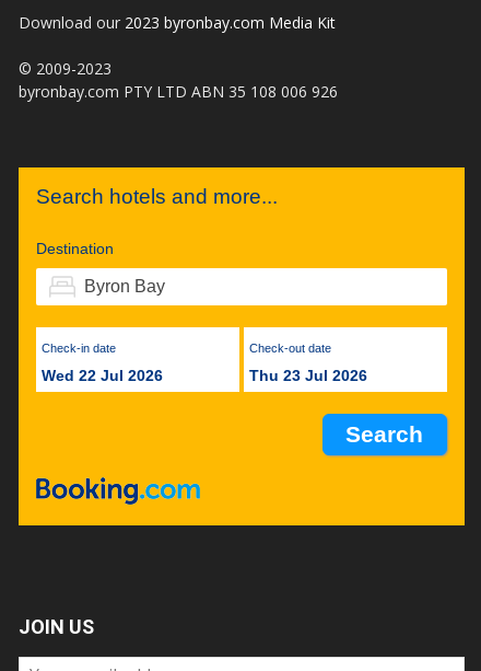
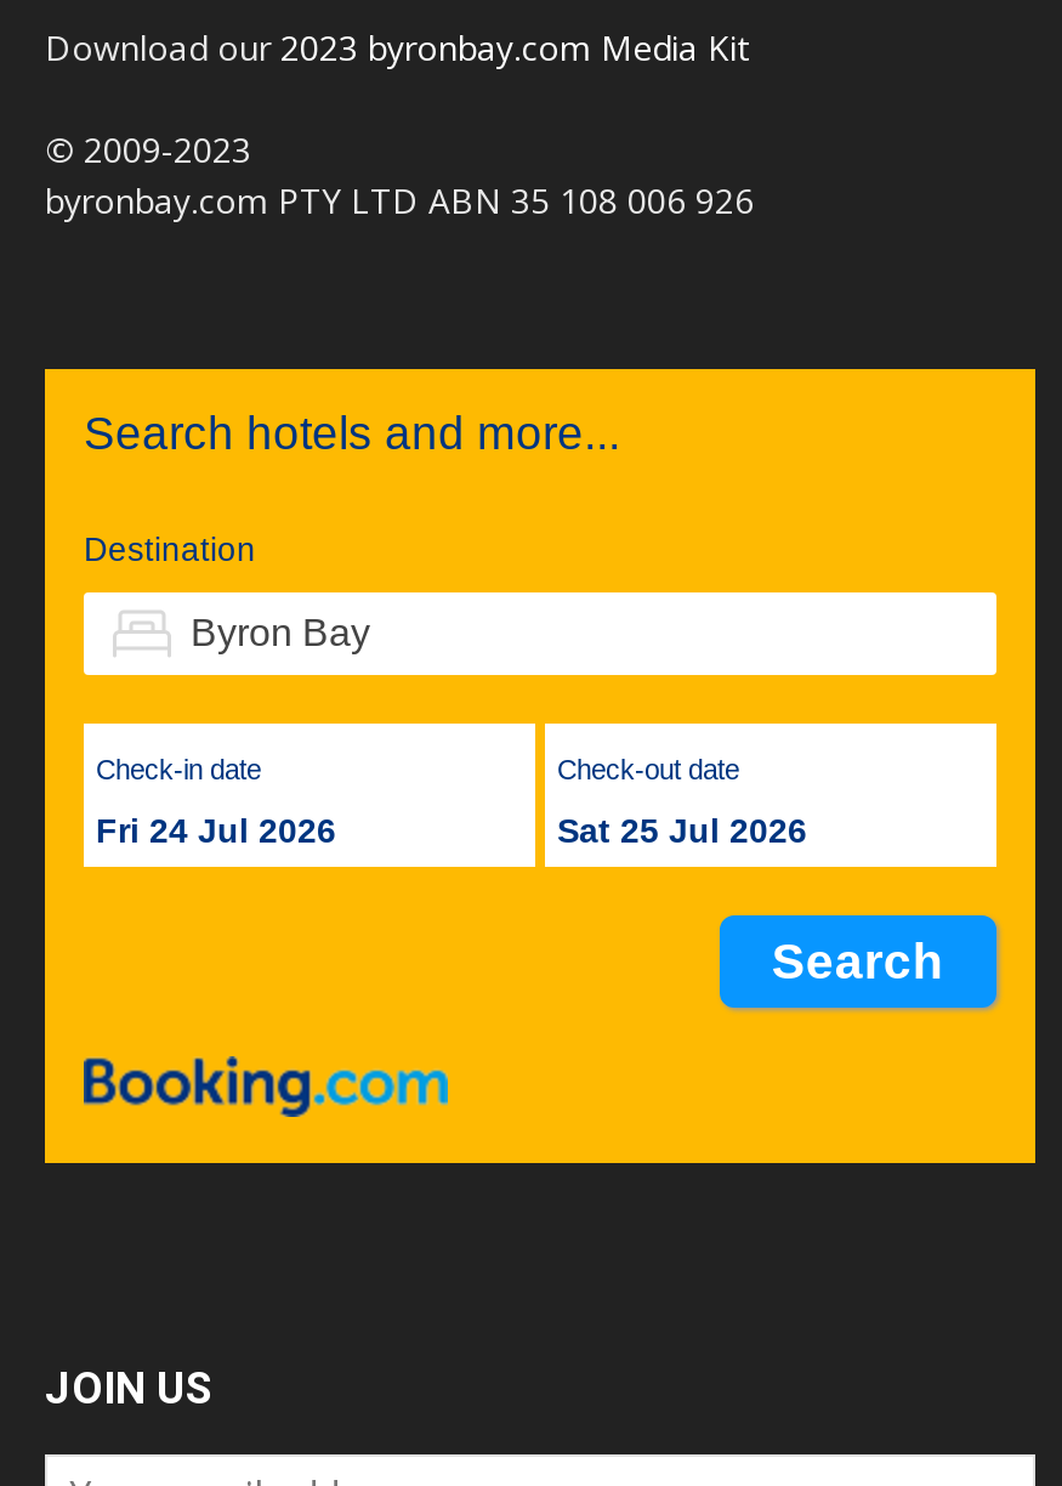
[42,367,163,384] Wed 22 Jul 2026 -> [96,811,336,850] Fri 24 Jul 2026
[249,367,367,384] Thu 23 Jul 2026 -> [557,811,807,850] Sat 25 Jul 2026

